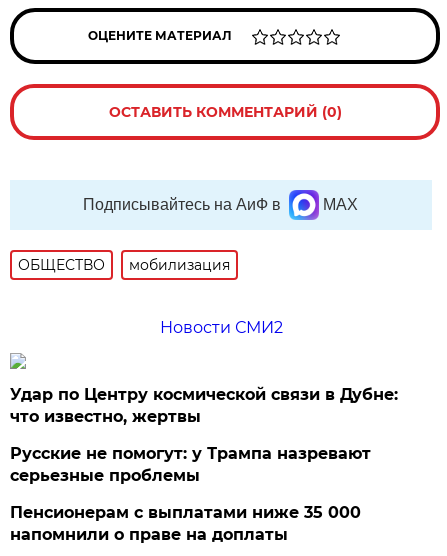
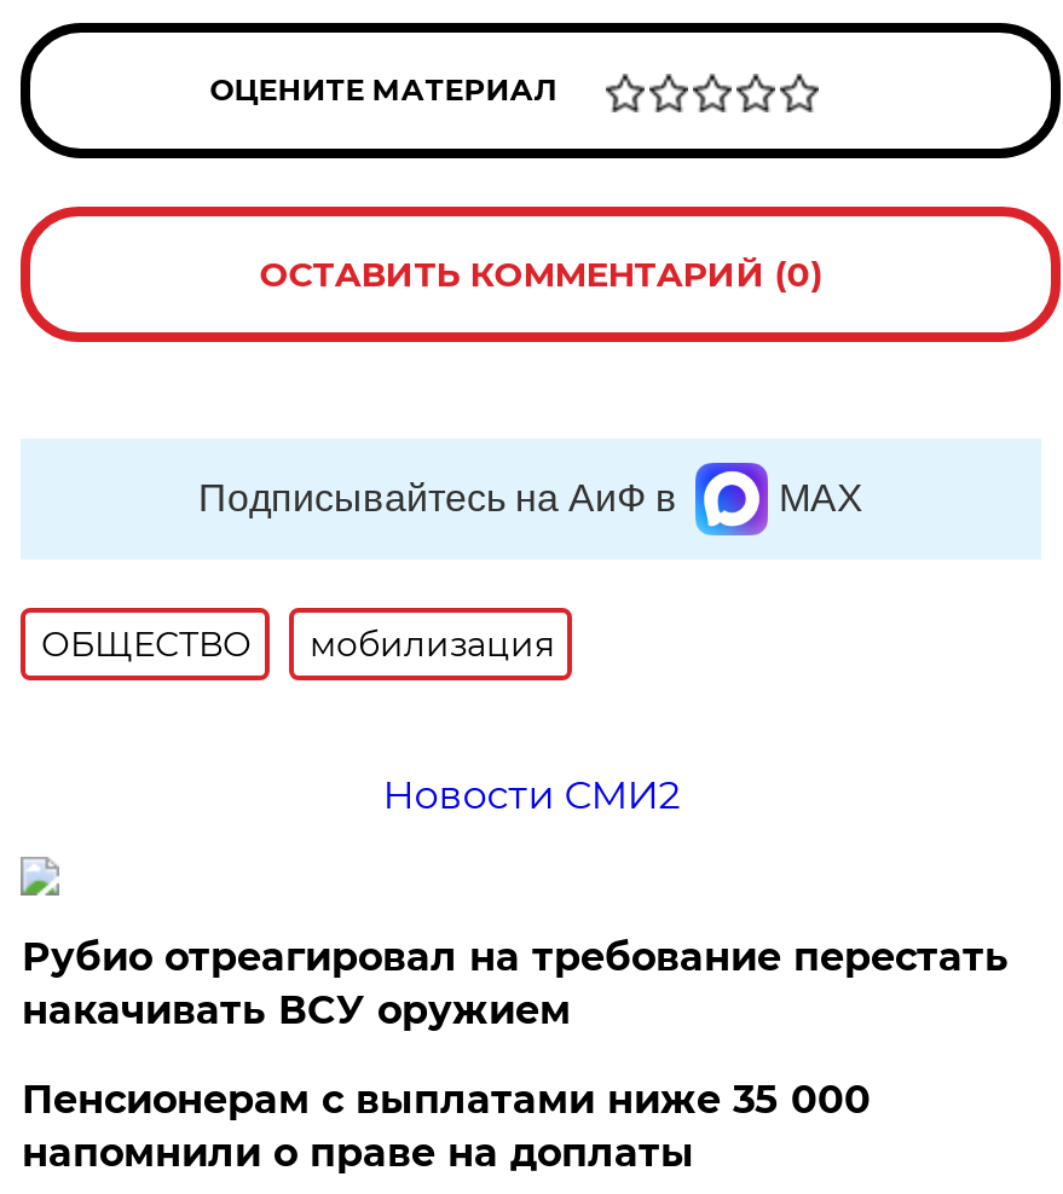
[10,385,398,485] Удар по Центру космической связи в Дубне: | что известно, жертвы | Русские не помогут: у Трампа назревают | серьезные проблемы -> [22,934,1008,1033] Рубио отреагировал на требование перестать | накачивать ВСУ оружием

